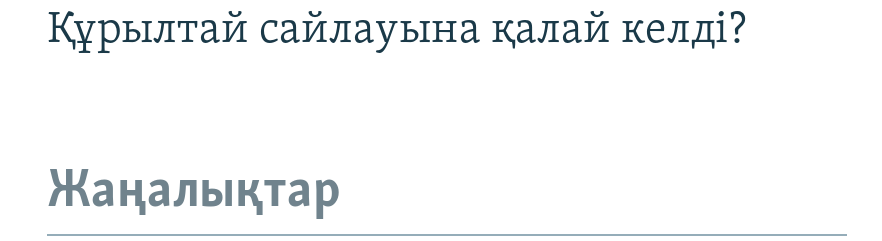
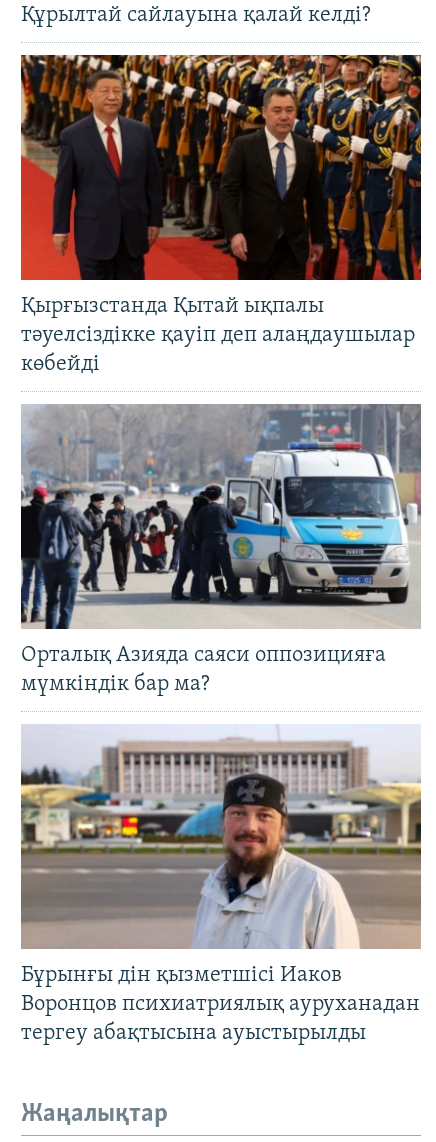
none -> [20,54,422,376] [image] | Қырғызстанда Қытай ықпалы | тәуелсіздікке қауіп деп алаңдаушылар | көбейді
none -> [20,403,422,696] [image] | Орталық Азияда саяси оппозицияға | мүмкіндік бар ма?
none -> [20,725,422,1045] [image] | Бұрынғы дін қызметшісі Иаков | Воронцов психиатриялық ауруханадан | тергеу абақтысына ауыстырылды

